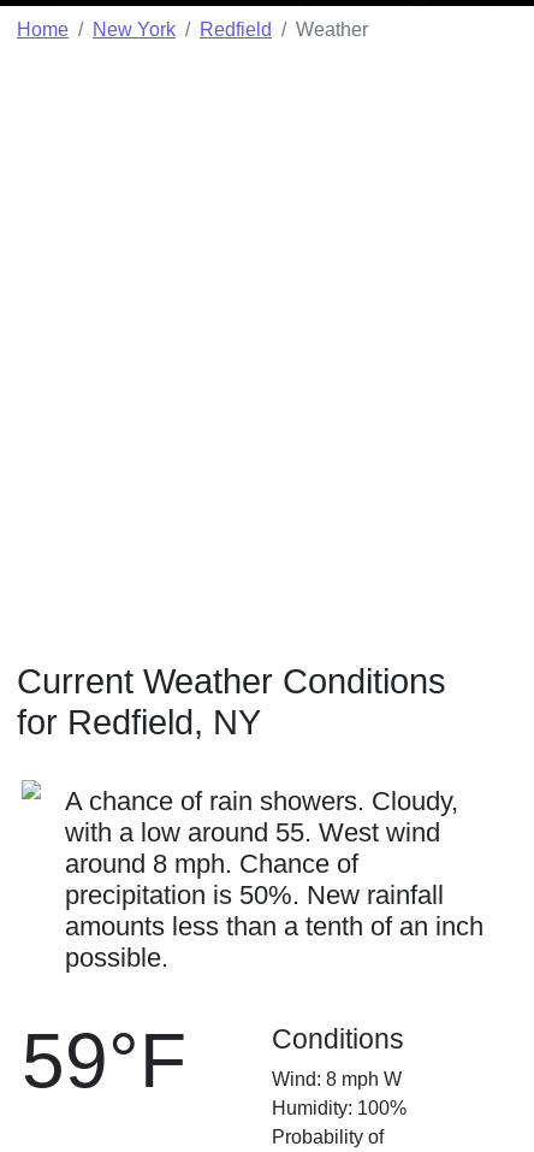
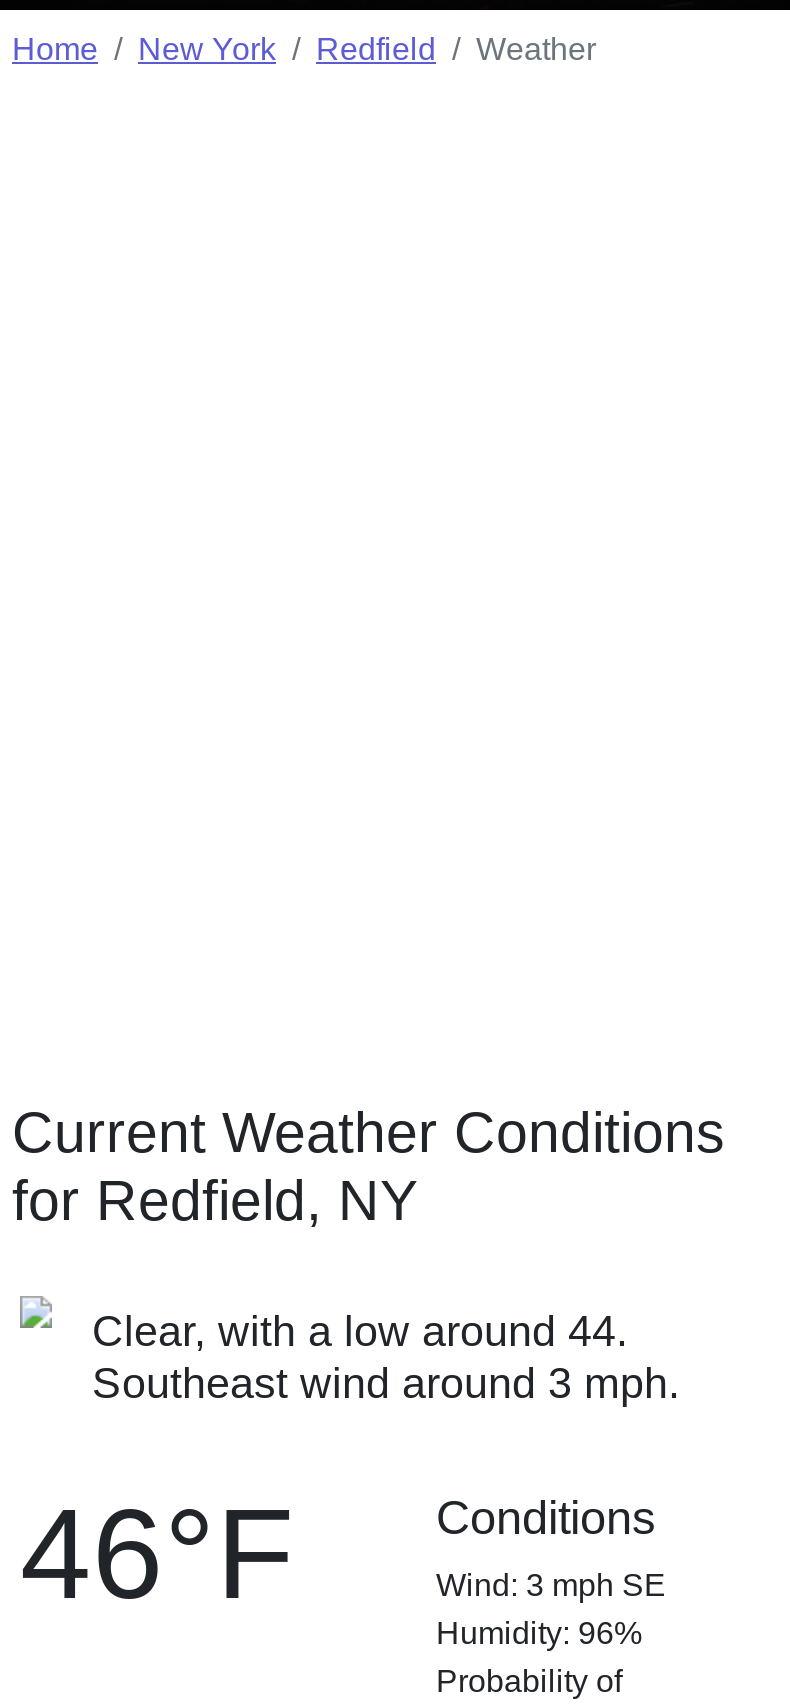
[65,786,483,973] A chance of rain showers. Cloudy, | with a low around 55. West wind | around 8 mph. Chance of | precipitation is 50%. New rainfall | amounts less than a tenth of an inch | possible. -> [92,1306,680,1408] Clear, with a low around 44. | Southeast wind around 3 mph.
[22,1017,186,1104] 59°F -> [20,1482,294,1626] 46°F
[272,1069,402,1089] Wind: 8 mph W -> [436,1568,666,1602] Wind: 3 mph SE
[272,1098,407,1118] Humidity: 100% -> [436,1616,642,1650] Humidity: 96%

